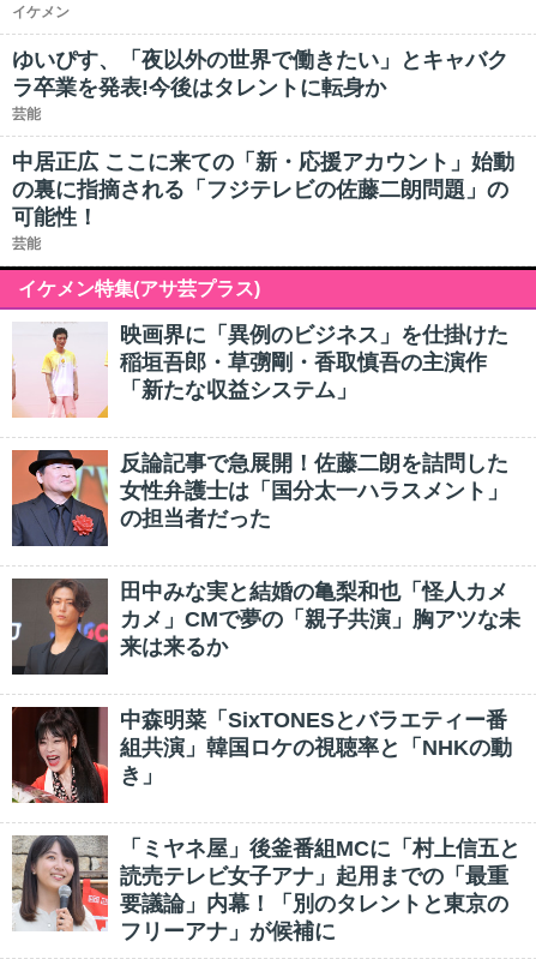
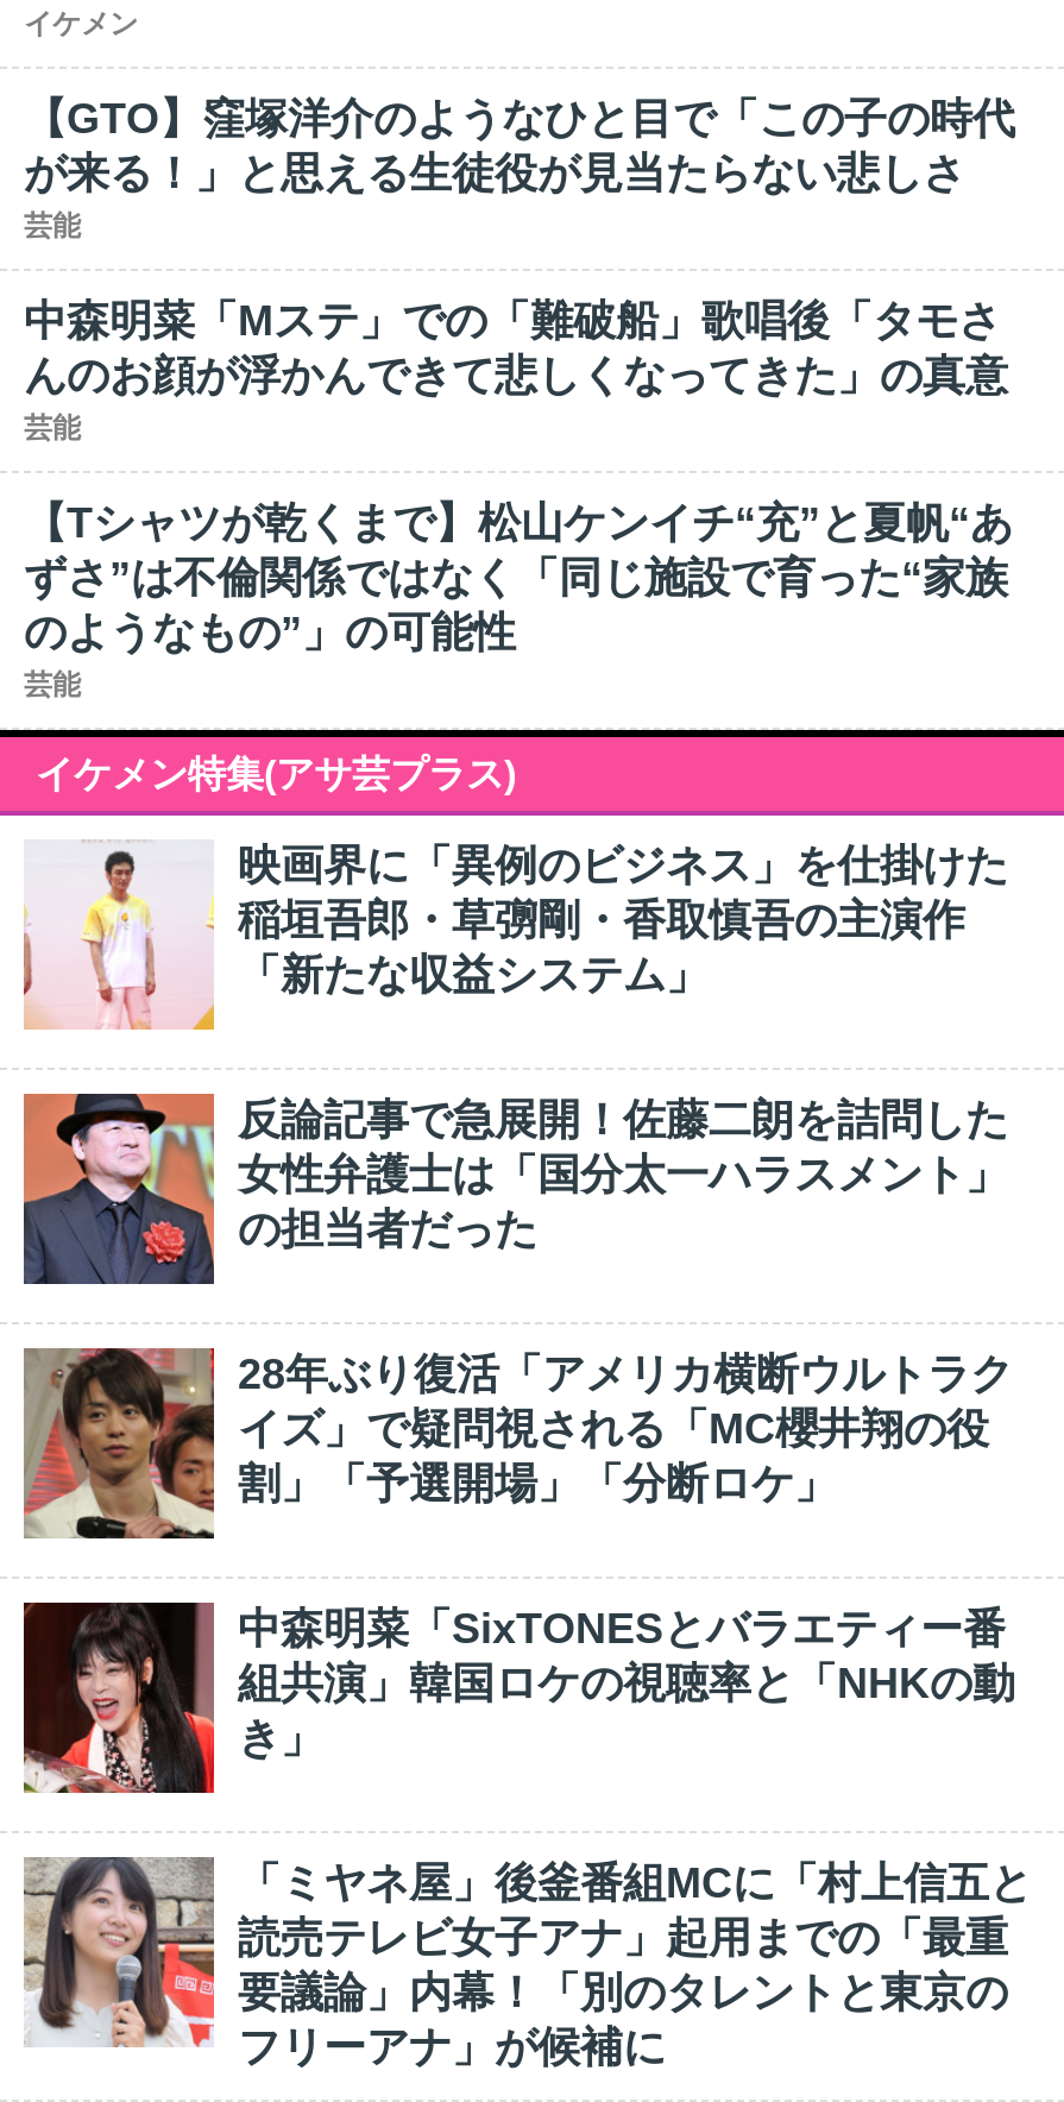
[12,48,508,100] ゆいぴす、「夜以外の世界で働きたい」とキャバク | ラ卒業を発表!今後はタレントに転身か -> [24,95,1015,197] 【GTO】窪塚洋介のようなひと目で「この子の時代 | が来る！」と思える生徒役が見当たらない悲しさ
[12,150,514,229] 中居正広 ここに来ての「新・応援アカウント」始動 | の裏に指摘される「フジテレビの佐藤二朗問題」の | 可能性！ -> [24,297,1013,656] 中森明菜「Mステ」での「難破船」歌唱後「タモさ | んのお顔が浮かんできて悲しくなってきた」の真意 | 芸能 | 【Tシャツが乾くまで】松山ケンイチ“充”と夏帆“あ | ずさ”は不倫関係ではなく「同じ施設で育った“家族 | のようなもの”」の可能性
[11,579,520,676] [image] | 田中みな実と結婚の亀梨和也「怪人カメ | カメ」CMで夢の「親子共演」胸アツな未 | 来は来るか -> [21,1348,1013,1541] [image] | 28年ぶり復活「アメリカ横断ウルトラク | イズ」で疑問視される「MC櫻井翔の役 | 割」「予選開場」「分断ロケ」

